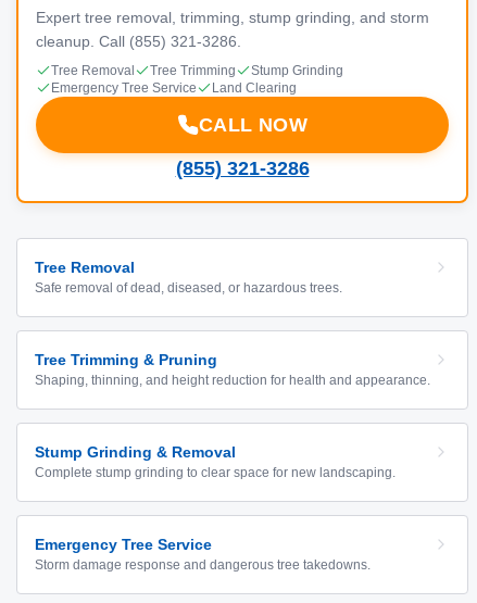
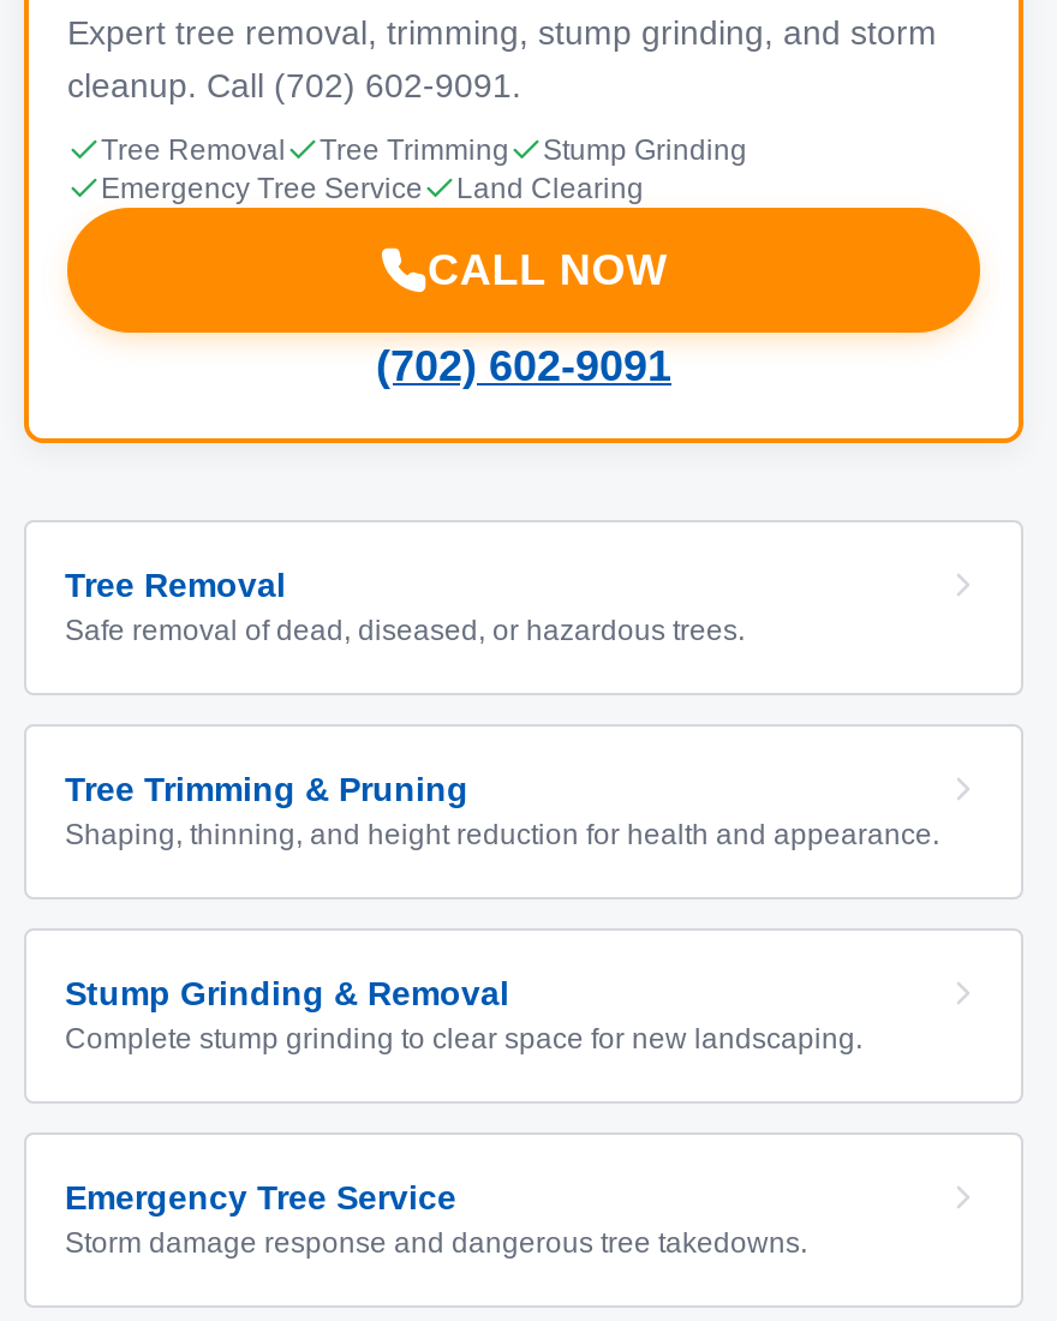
[36,33,241,50] cleanup. Call (855) 321-3286. -> [67,66,521,104] cleanup. Call (702) 602-9091.
[175,158,309,179] (855) 321-3286 -> [376,342,671,390] (702) 602-9091

